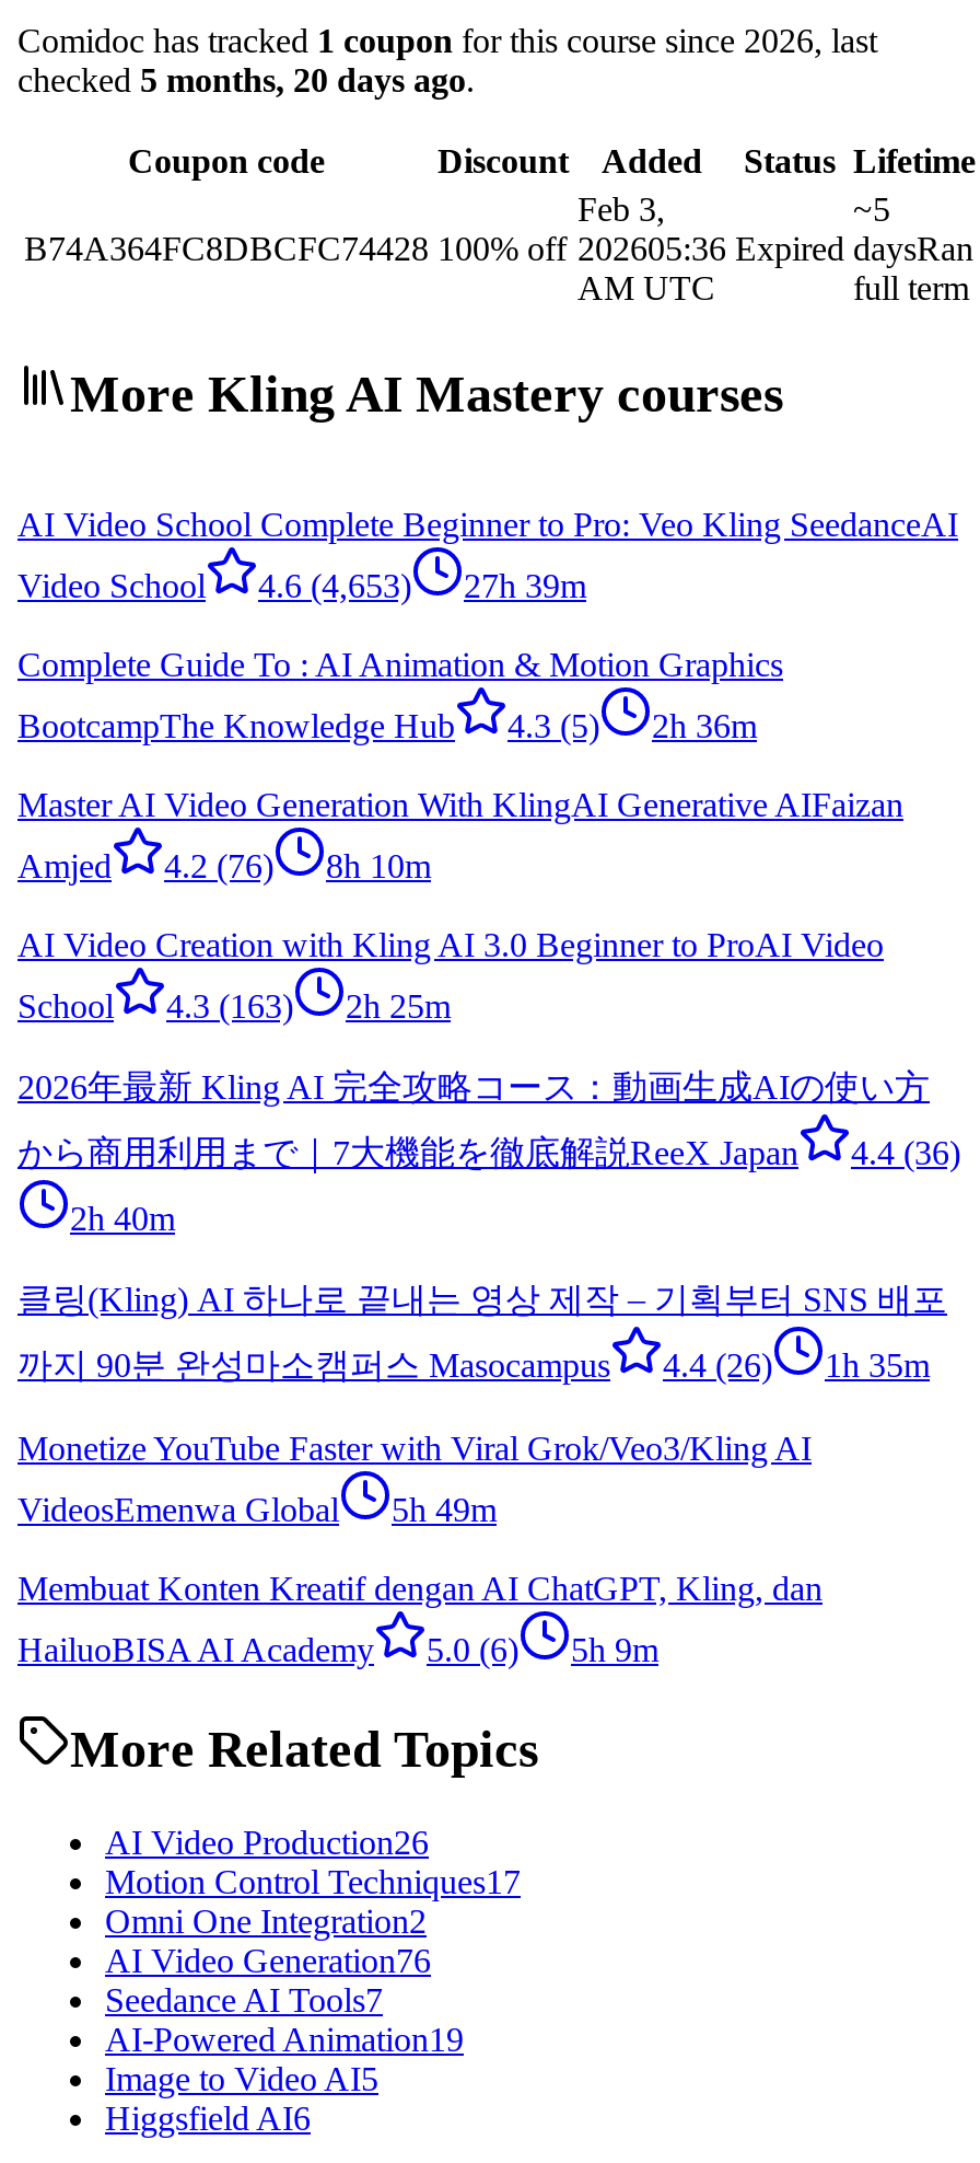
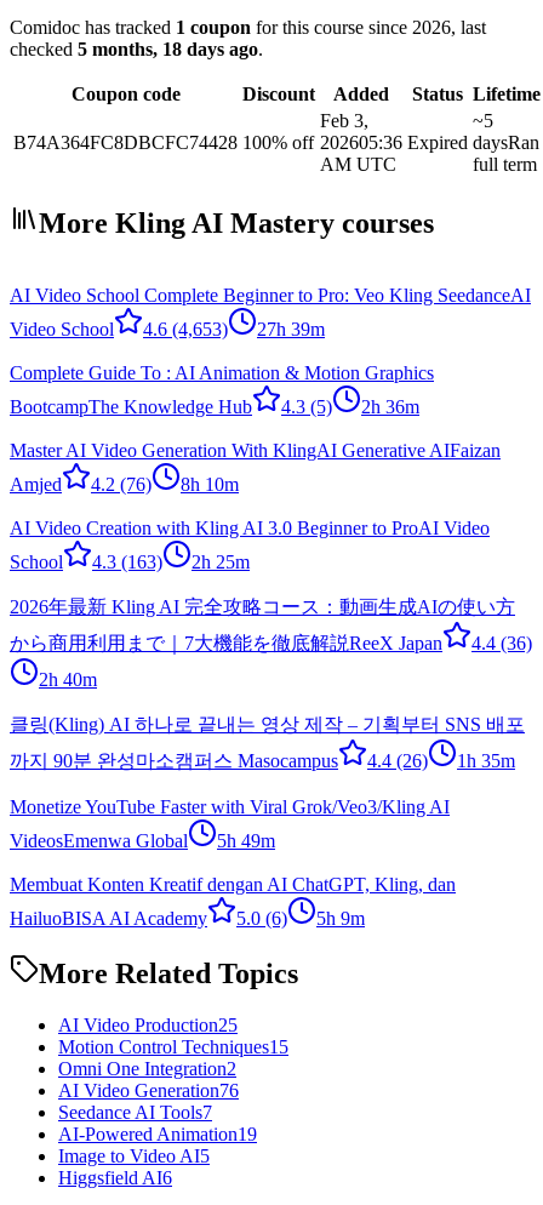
[17,60,475,98] checked 5 months, 20 days ago. -> [10,38,263,59] checked 5 months, 18 days ago.
[105,1824,429,1861] AI Video Production26 -> [58,1015,238,1036] AI Video Production25
[105,1864,521,1901] Motion Control Techniques17 -> [58,1037,288,1057] Motion Control Techniques15

